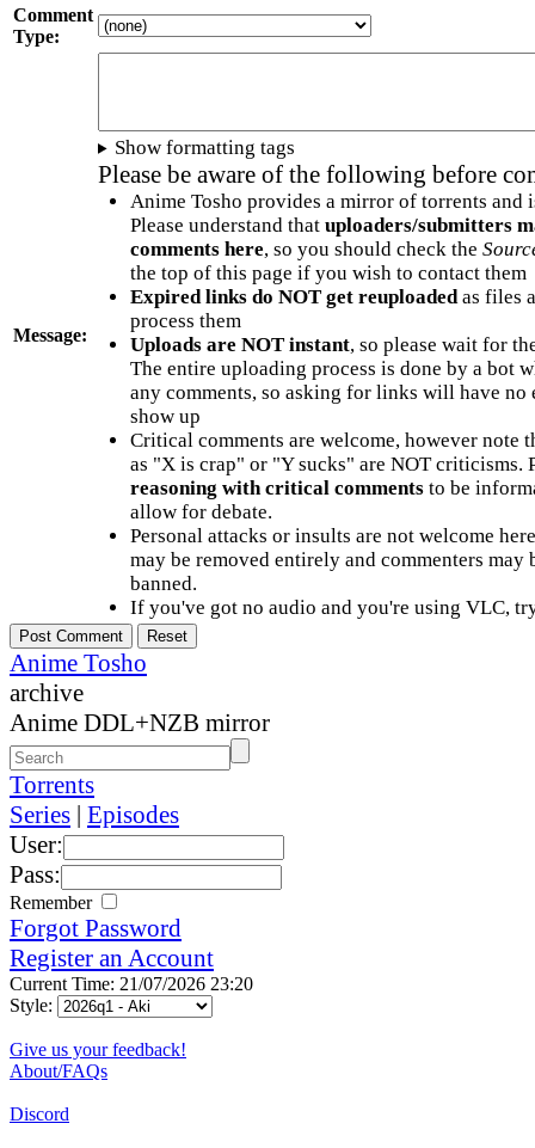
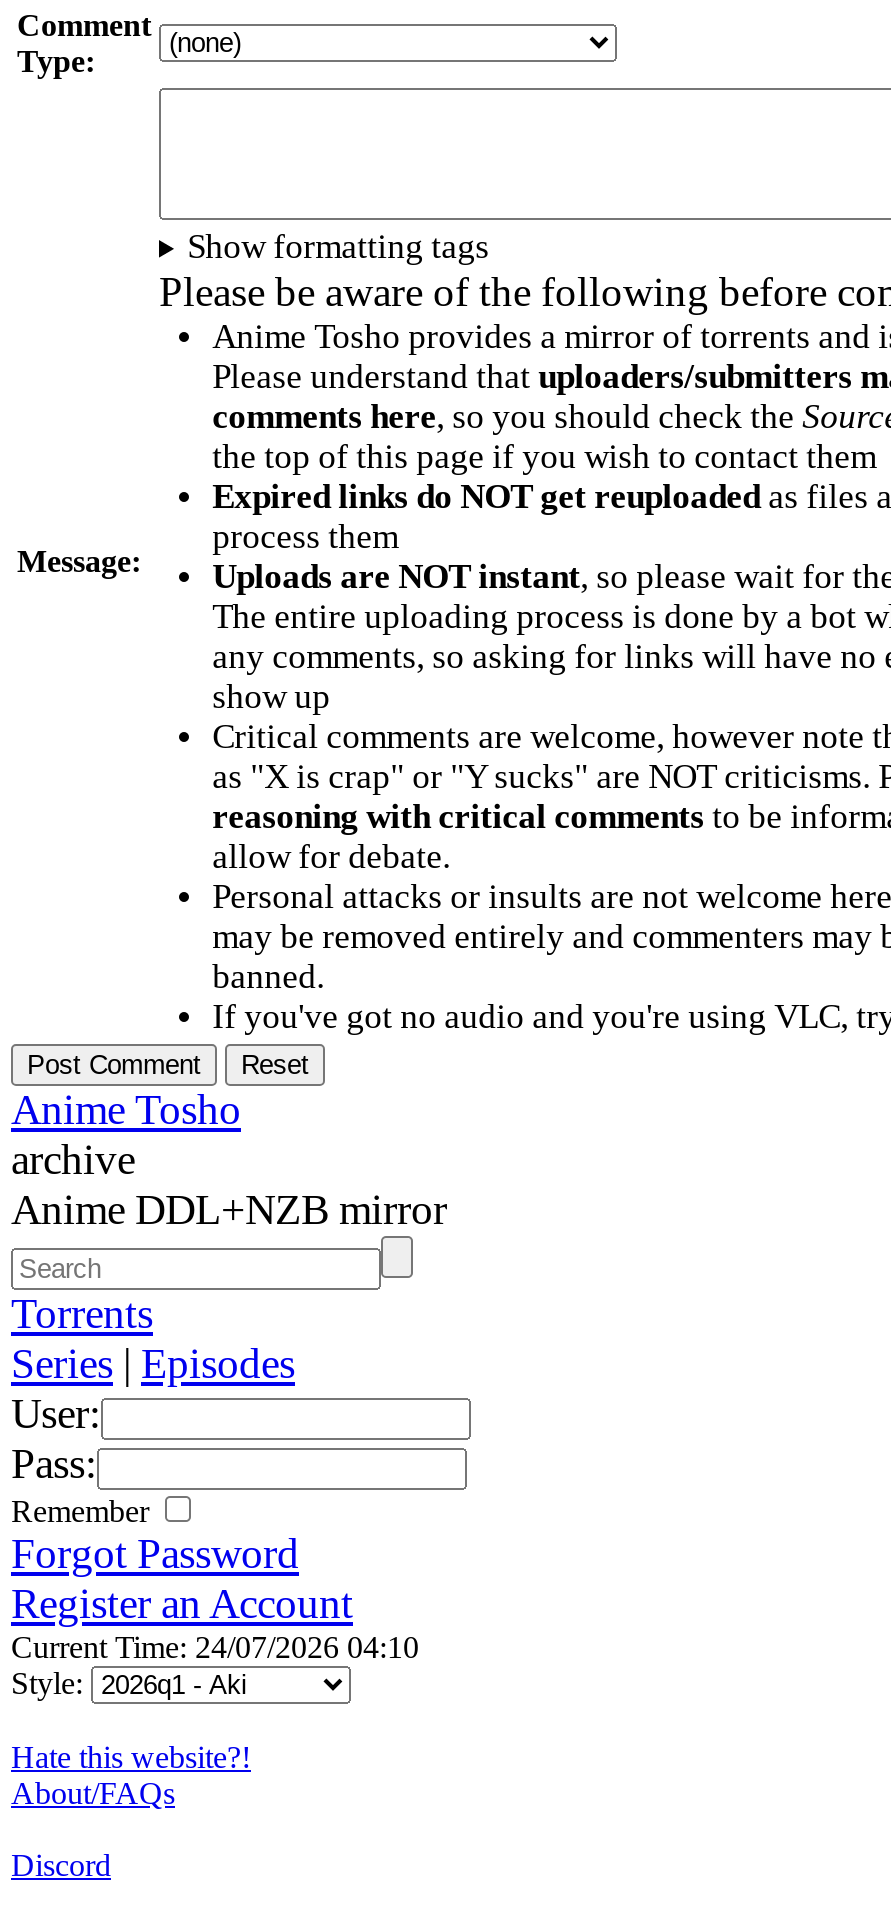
[10,973,253,994] Current Time: 21/07/2026 23:20 -> [11,1630,419,1664] Current Time: 24/07/2026 04:10
[10,1039,186,1059] Give us your feedback! -> [11,1740,251,1774] Hate this website?!

